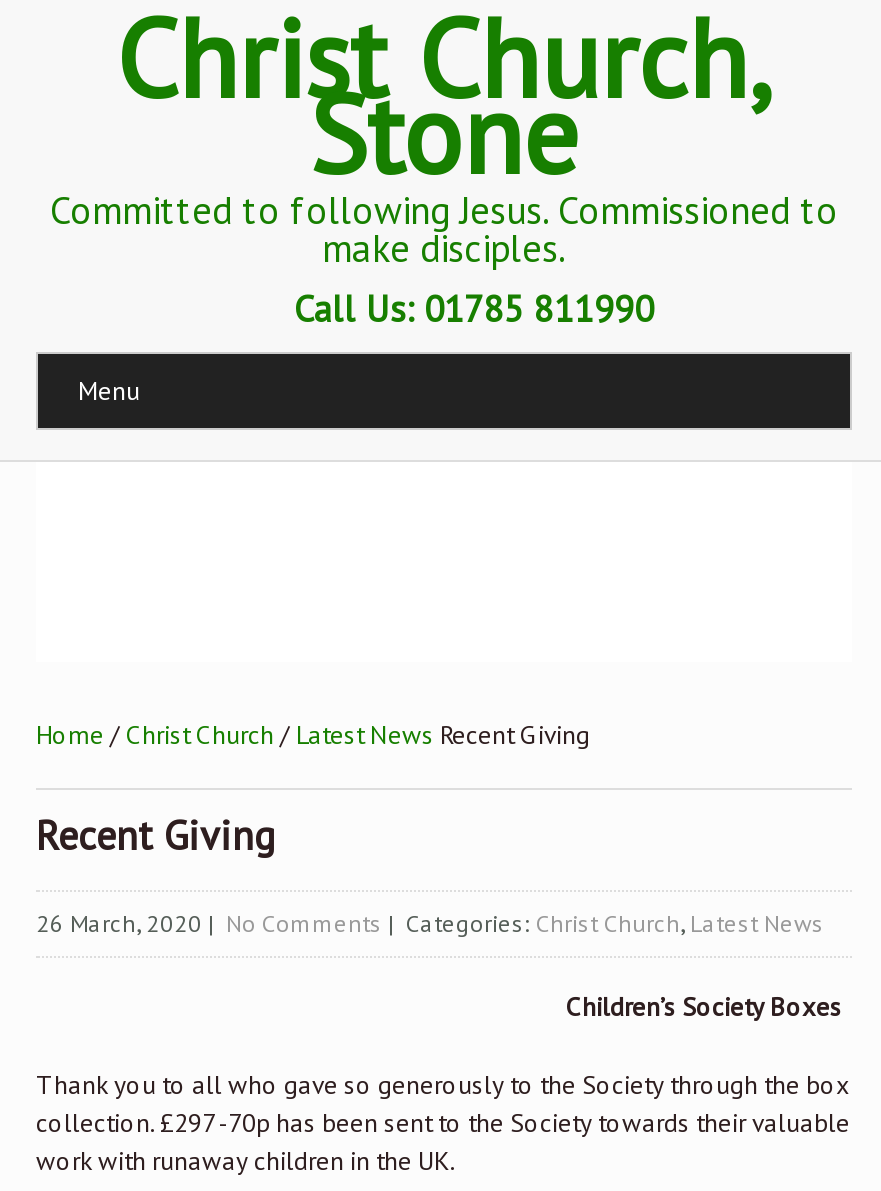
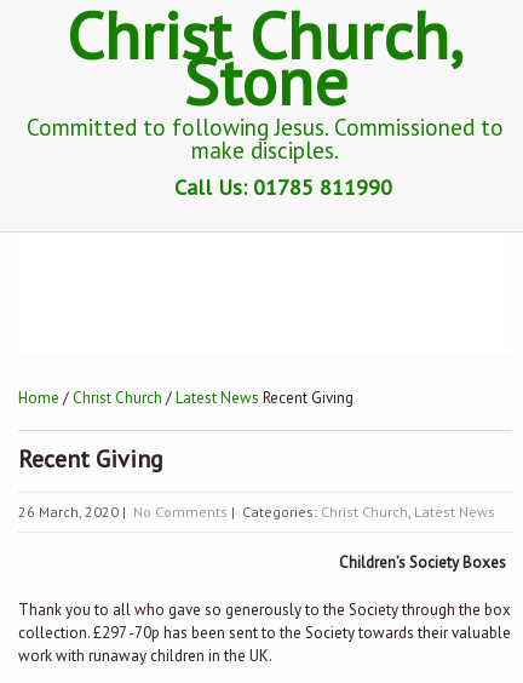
[78,374,140,408] Menu -> none

